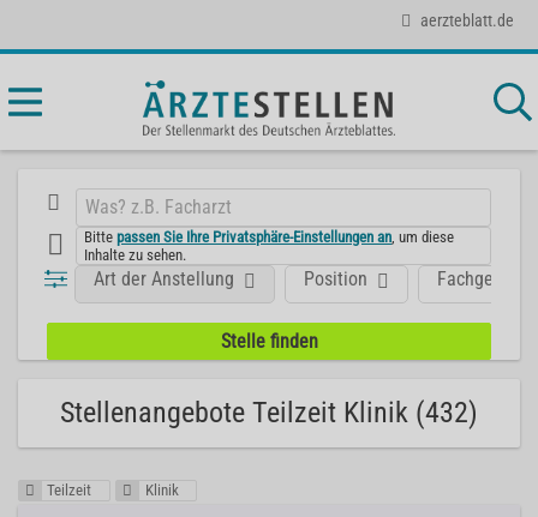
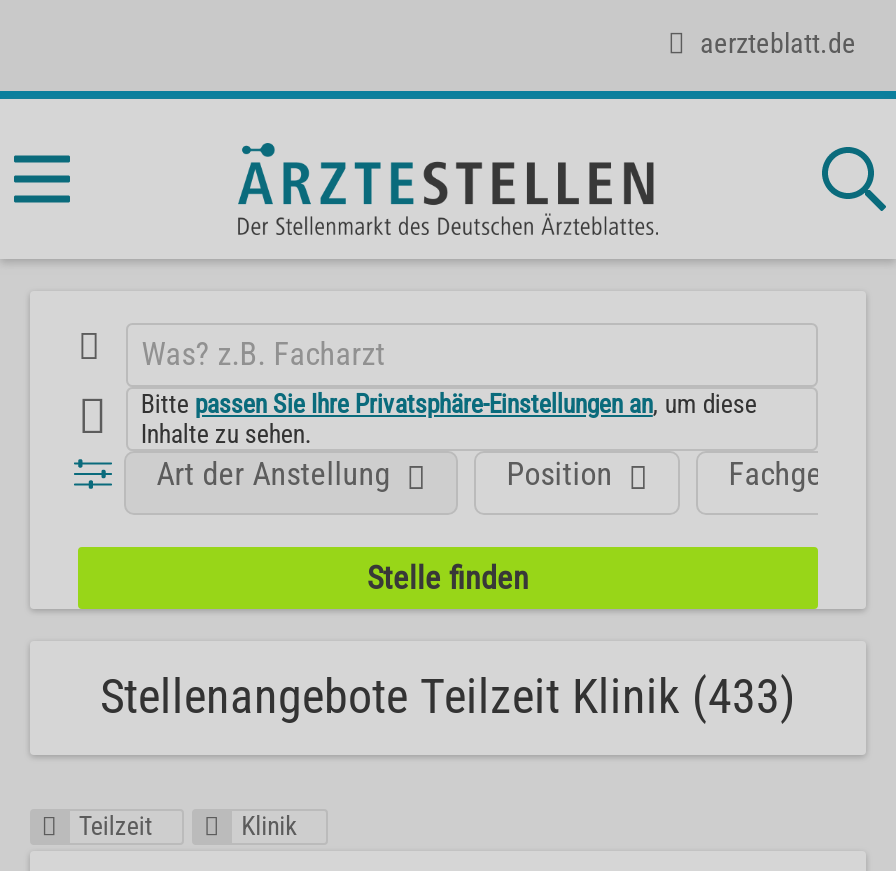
[60,396,478,429] Stellenangebote Teilzeit Klinik (432) -> [100,669,796,725] Stellenangebote Teilzeit Klinik (433)

